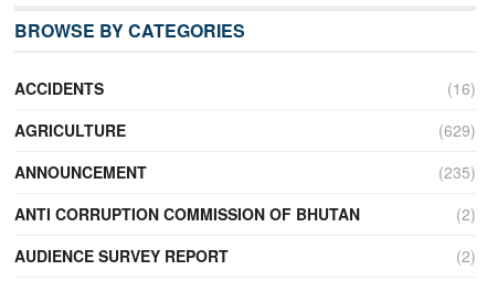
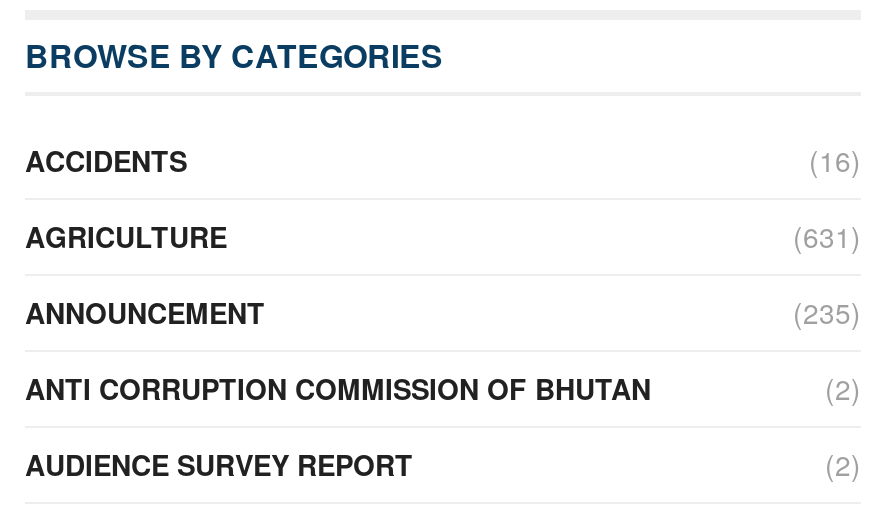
[438,119,476,141] (629) -> [793,217,861,257] (631)

